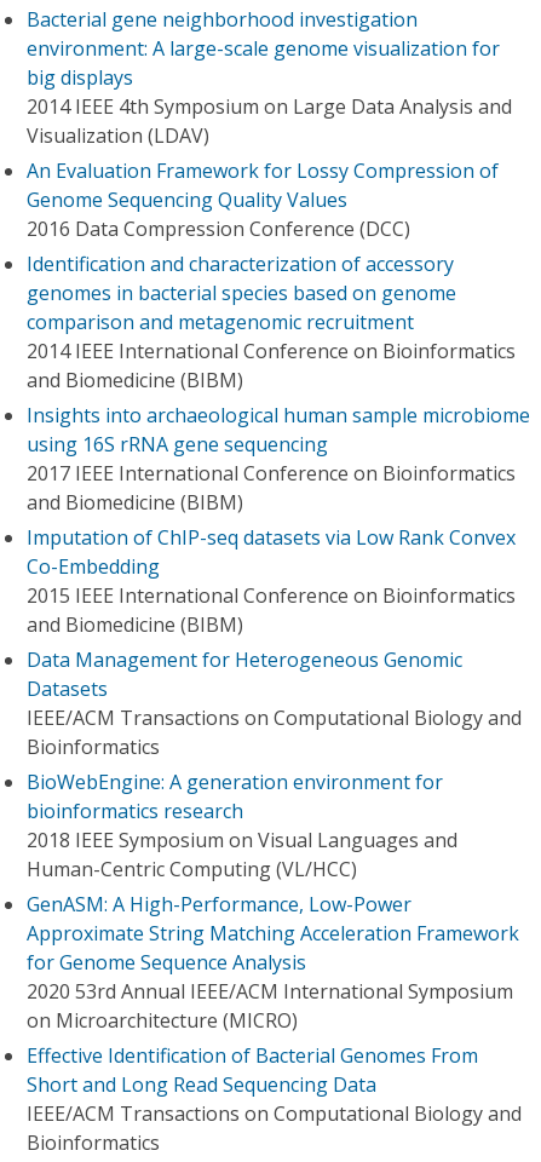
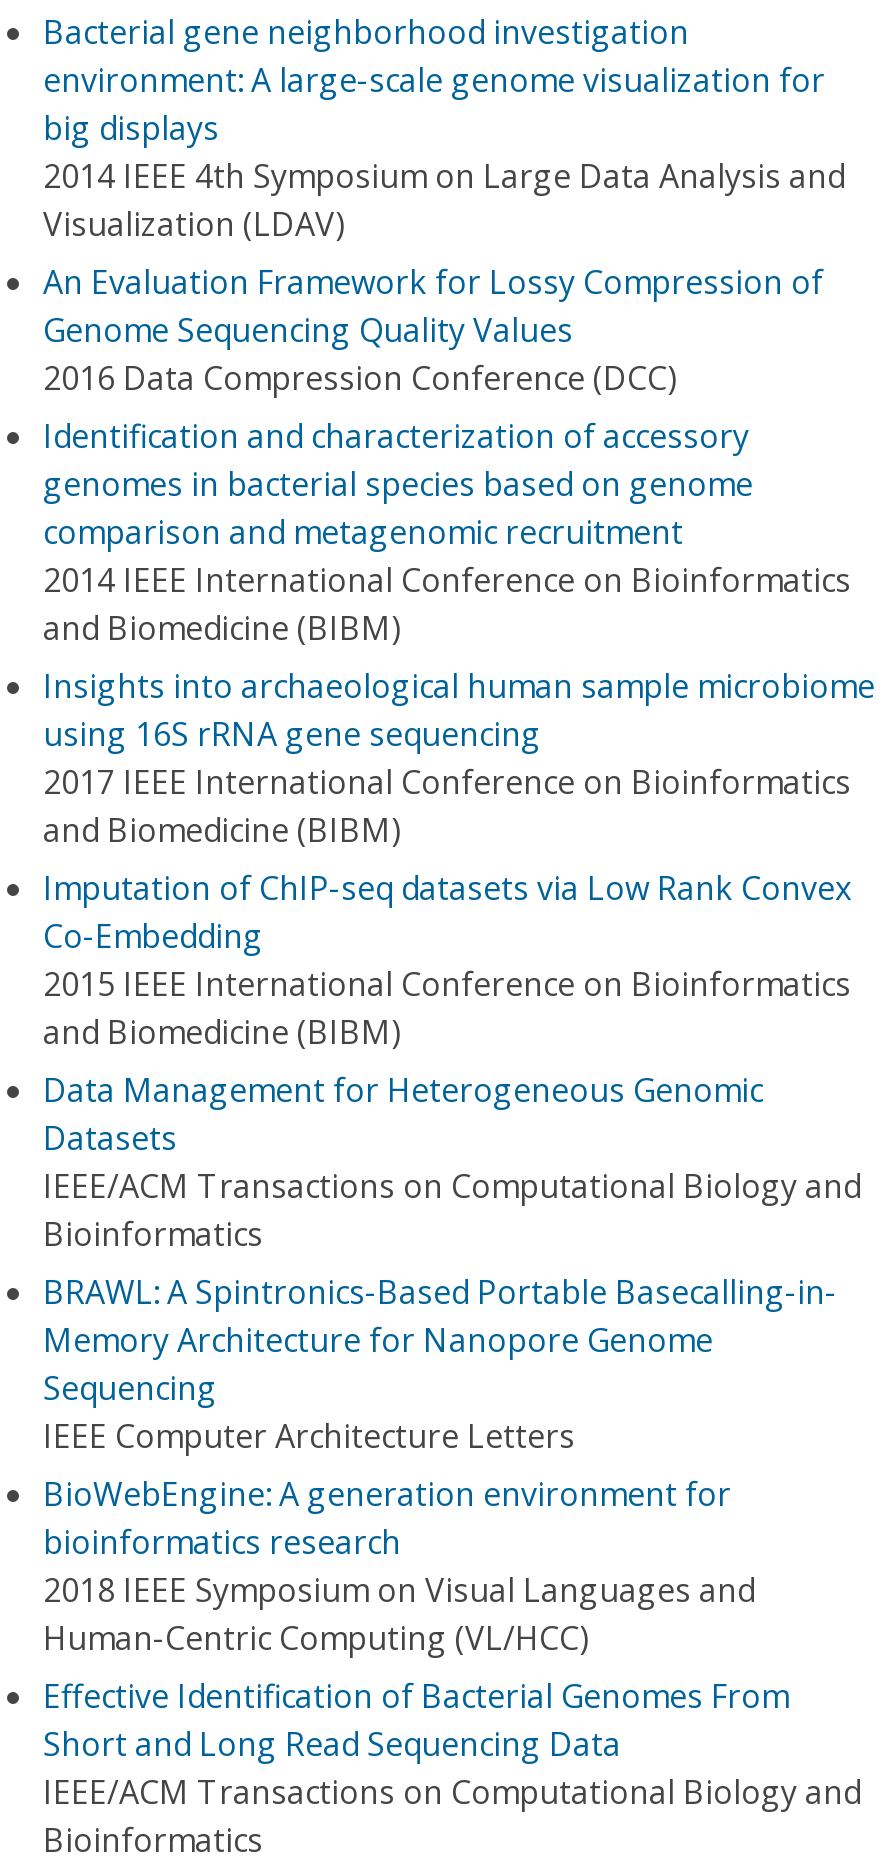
none -> [43,1270,837,1458] BRAWL: A Spintronics-Based Portable Basecalling-in- | Memory Architecture for Nanopore Genome | Sequencing | IEEE Computer Architecture Letters
moved [27,769,457,882] -> [43,1472,755,1660]: BioWebEngine: A generation environment for | bioinformatics research | 2018 IEEE Symposium on Visual Languages and | Human-Centric Computing (VL/HCC)
[27,891,519,1034] GenASM: A High-Performance, Low-Power | Approximate String Matching Acceleration Framework | for Genome Sequence Analysis | 2020 53rd Annual IEEE/ACM International Symposium | on Microarchitecture (MICRO) -> none

